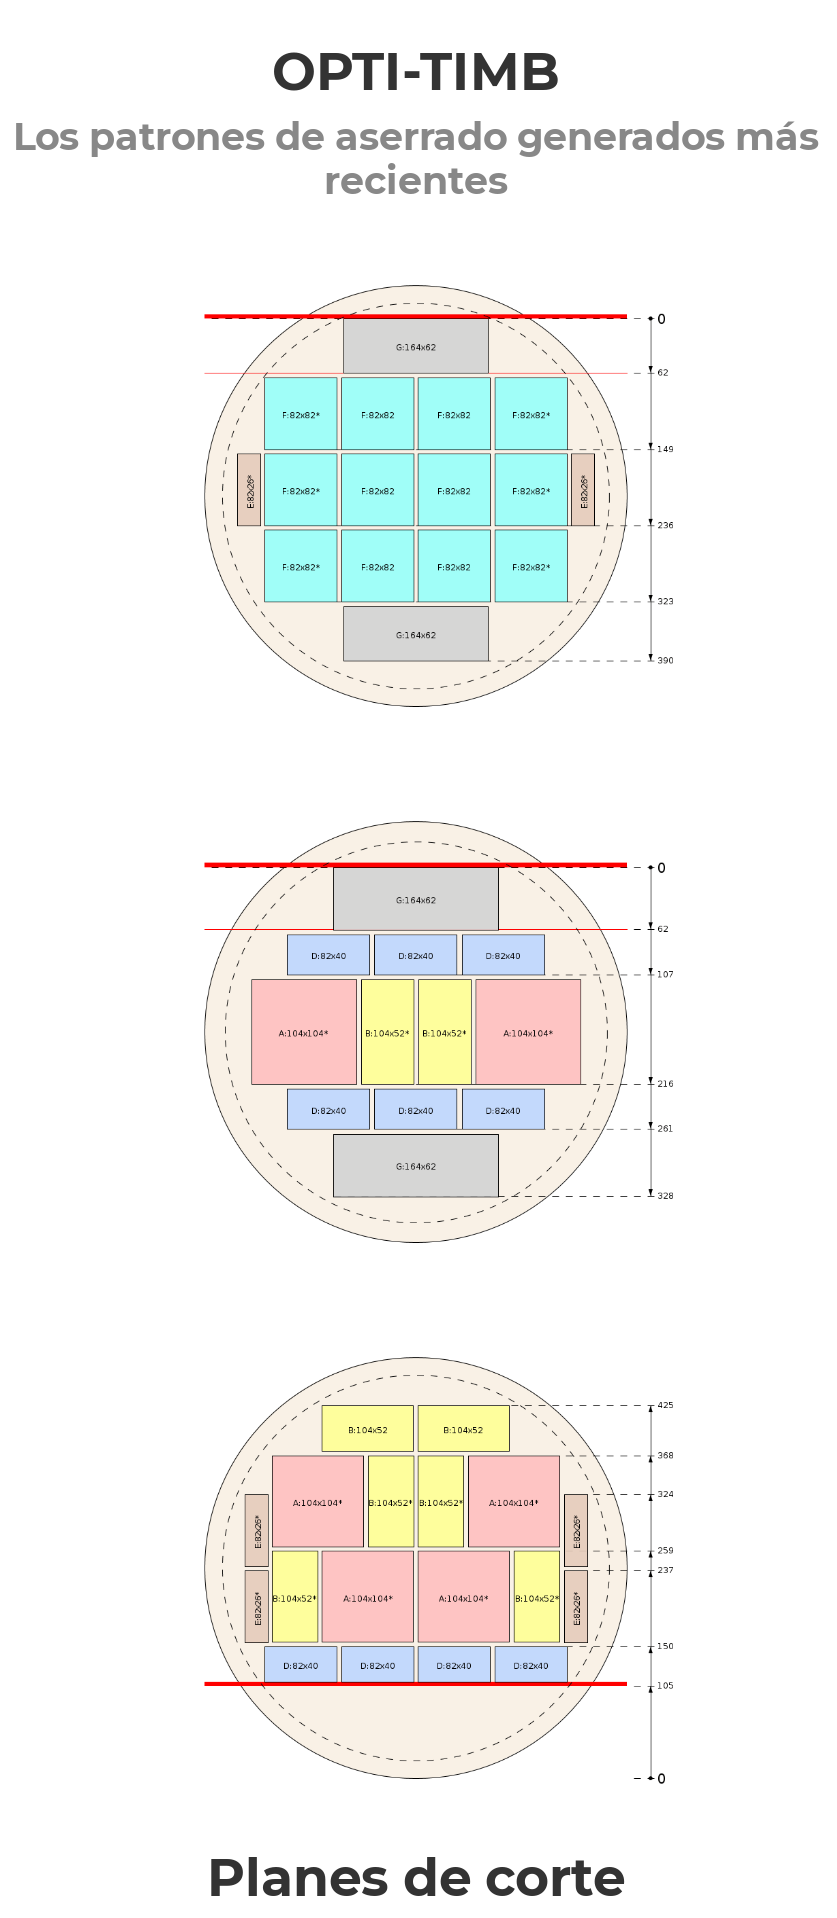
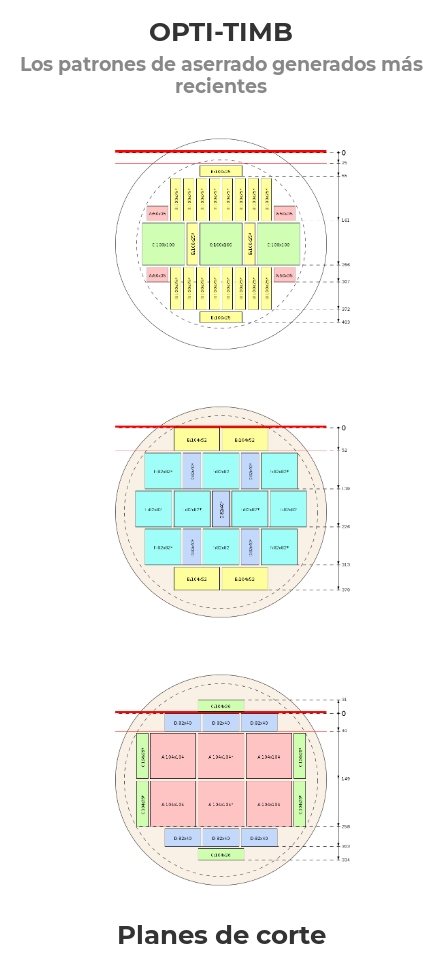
[204,284,674,708] [image] -> [114,140,350,348] [image]
[204,858,674,1202] [image] -> [115,420,351,595] [image]
[202,1400,676,1786] [image] -> [114,697,351,862] [image]

